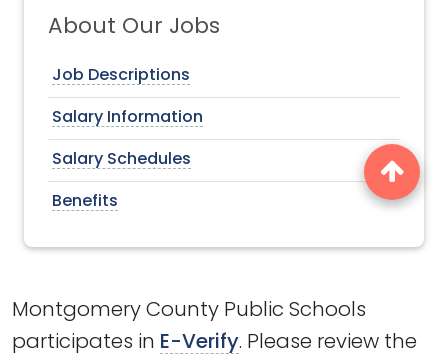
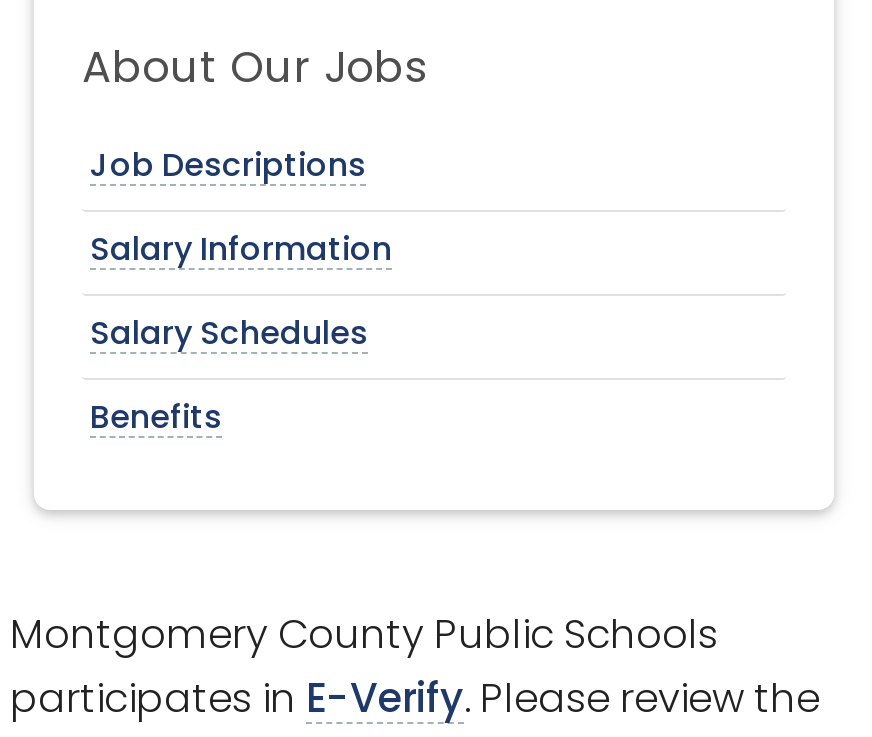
[360,143,423,209] [image] -> none

